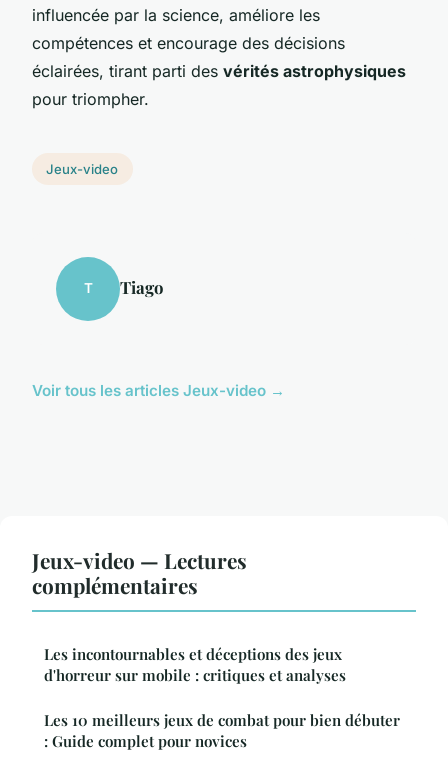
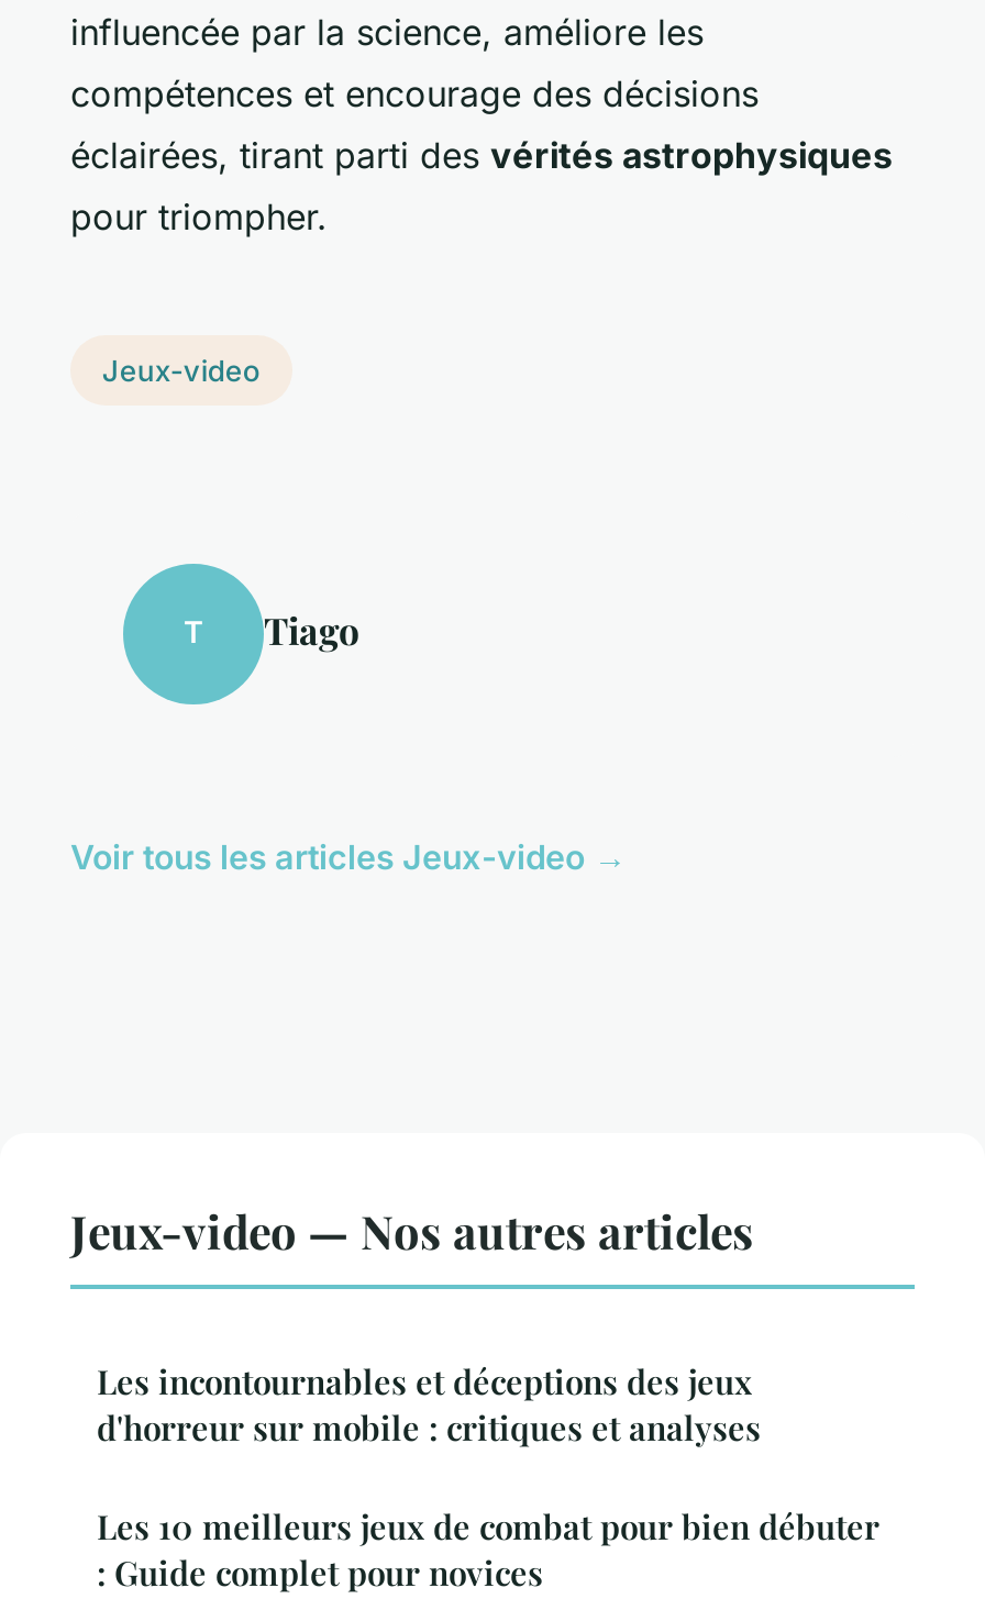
[32,546,247,599] Jeux-video — Lectures | complémentaires -> [70,1198,754,1260] Jeux-video — Nos autres articles

